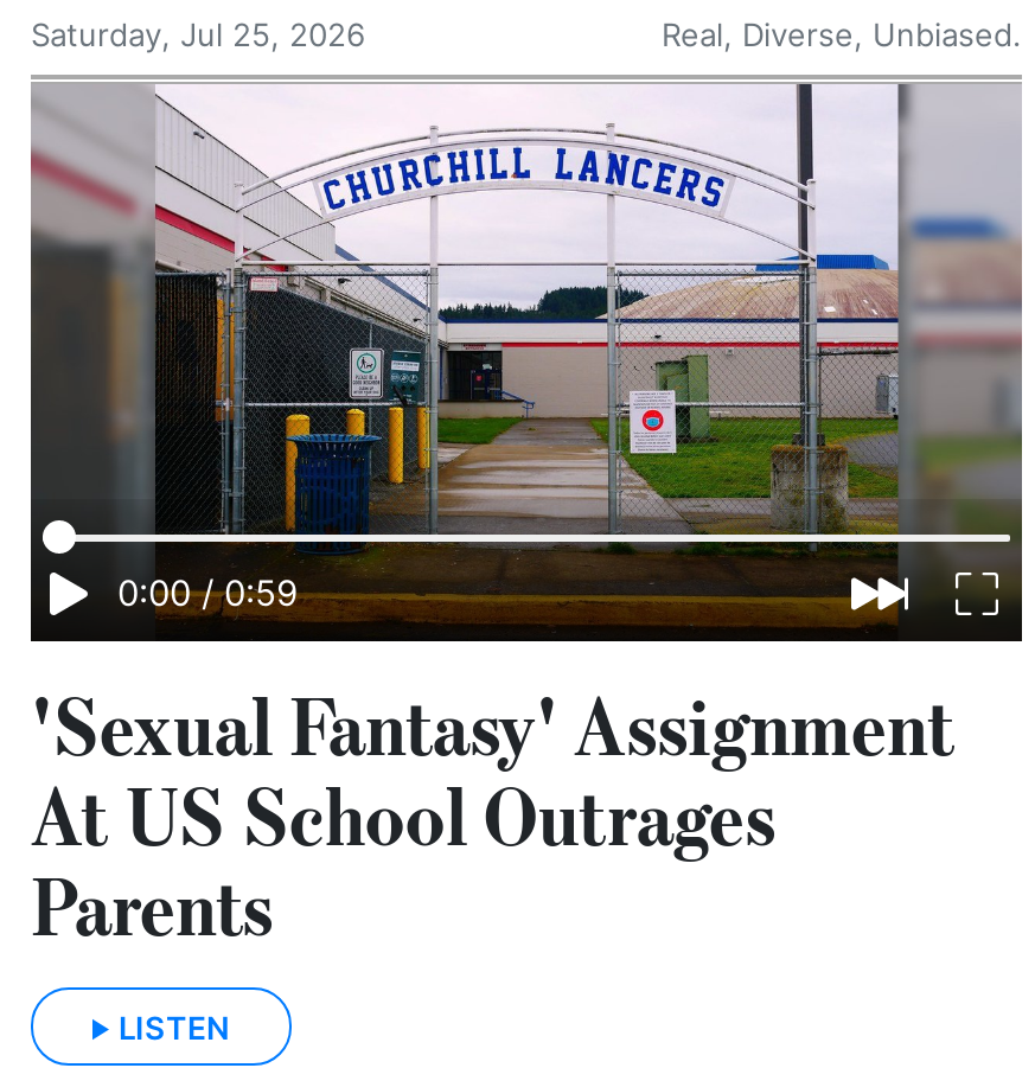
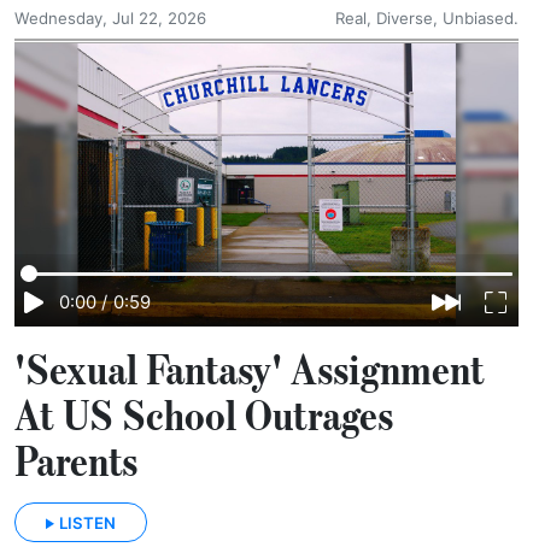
[31,15,365,53] Saturday, Jul 25, 2026 -> [14,8,206,28] Wednesday, Jul 22, 2026

